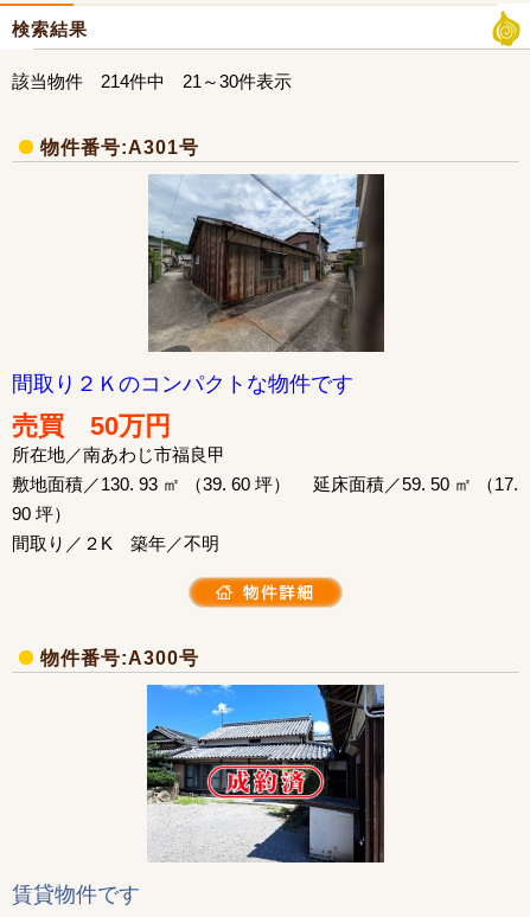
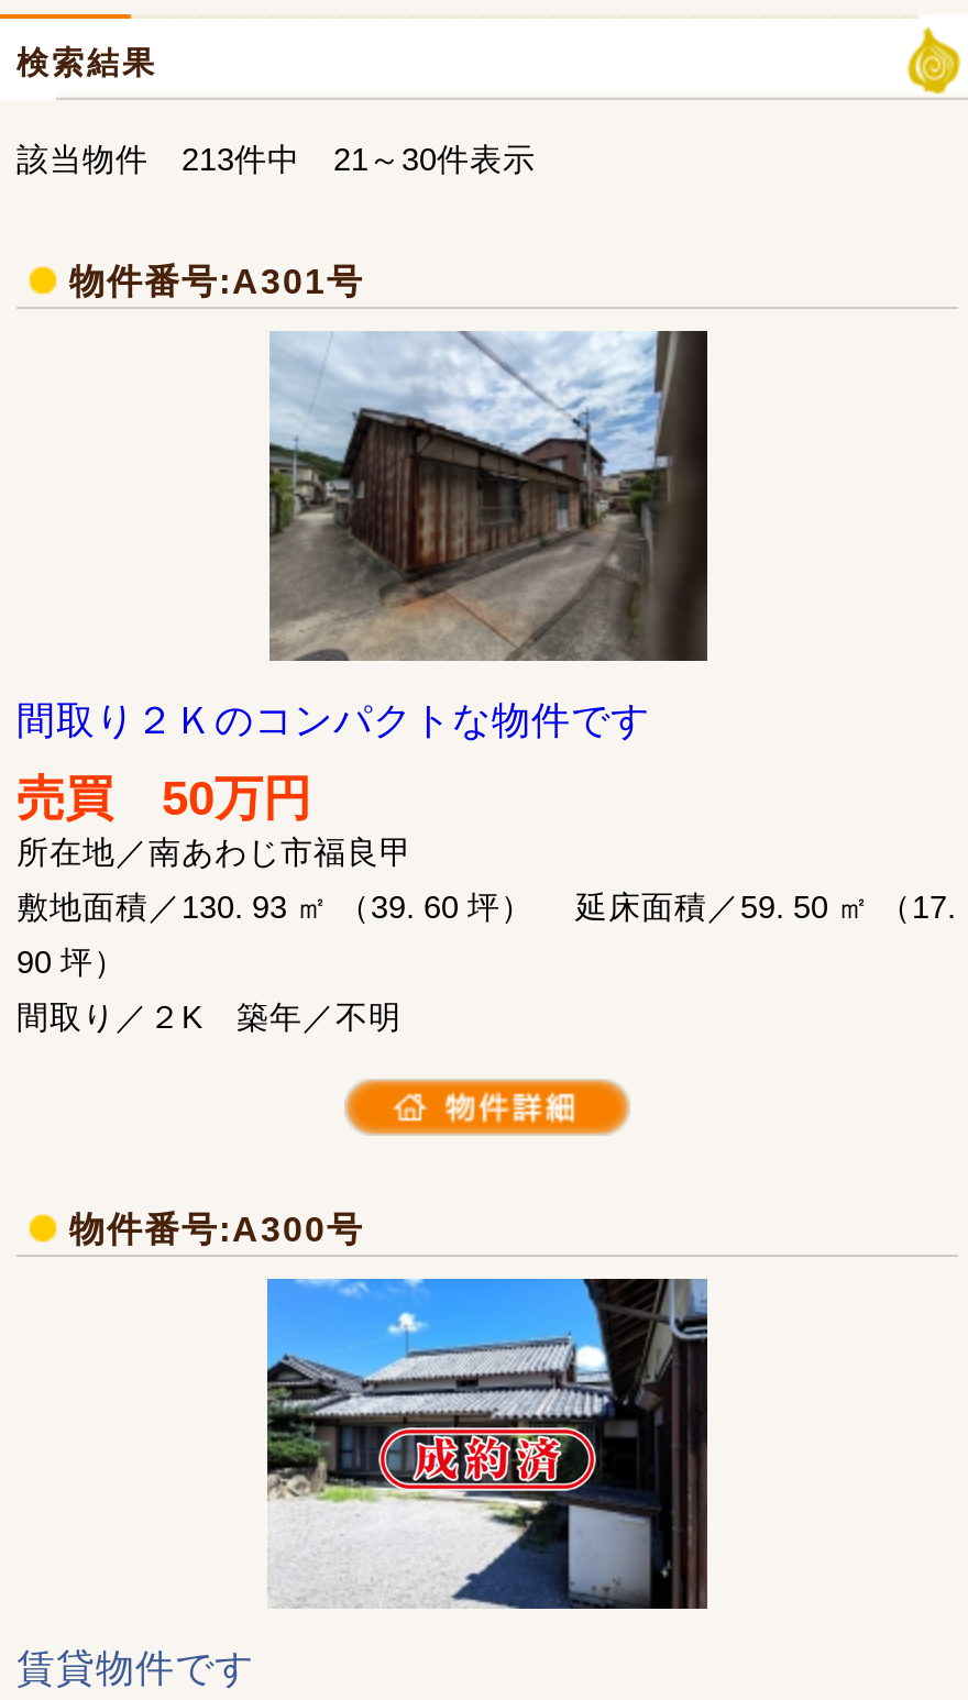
[12,72,292,91] 該当物件 214件中 21～30件表示 -> [16,142,536,177] 該当物件 213件中 21～30件表示

